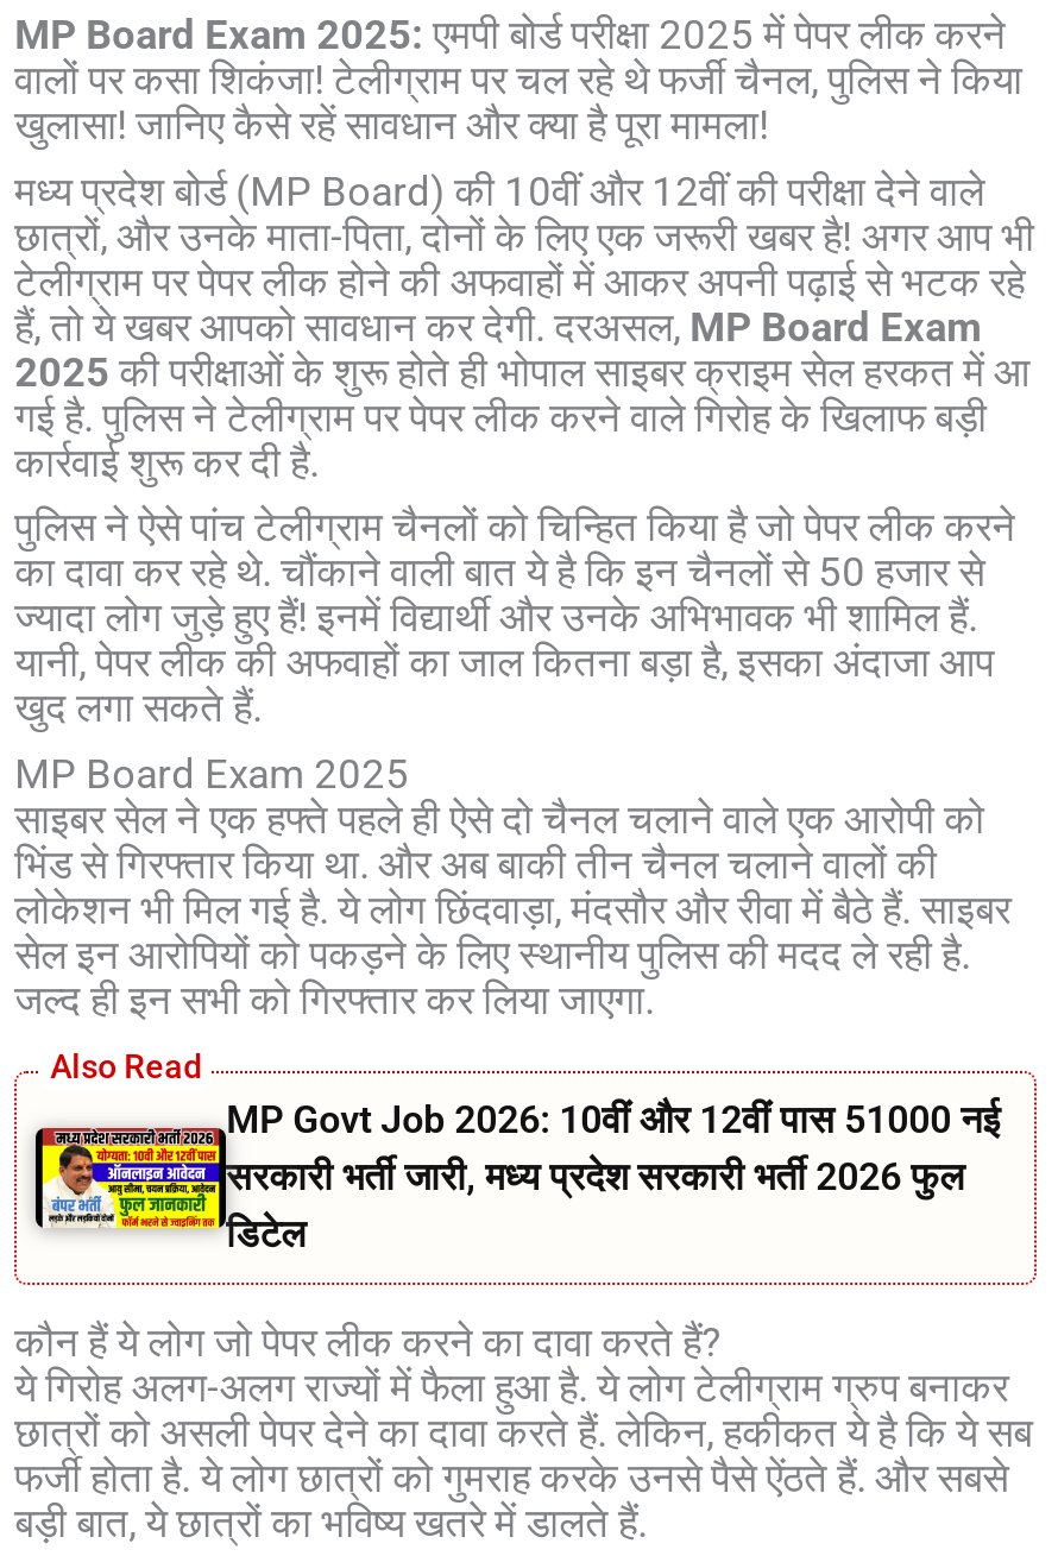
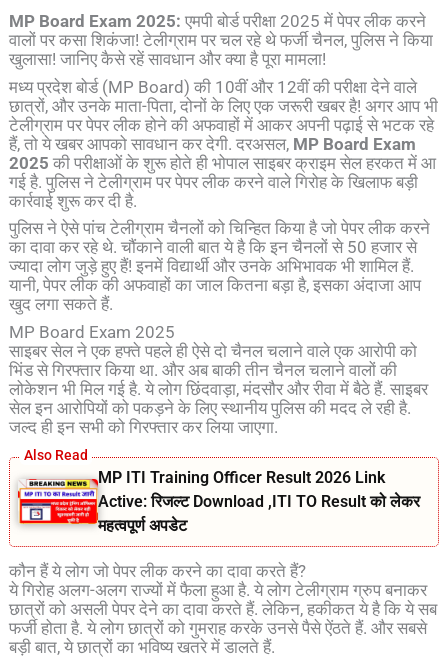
[33,1097,999,1256] [image] | MP Govt Job 2026: 10वीं और 12वीं पास 51000 नई | सरकारी भर्ती जारी, मध्य प्रदेश सरकारी भर्ती 2026 फुल | डिटेल -> [17,468,420,535] [image] | MP ITI Training Officer Result 2026 Link | Active: रिजल्ट Download ,ITI TO Result को लेकर | महत्वपूर्ण अपडेट

